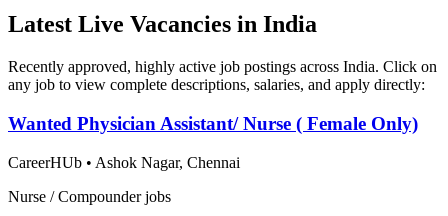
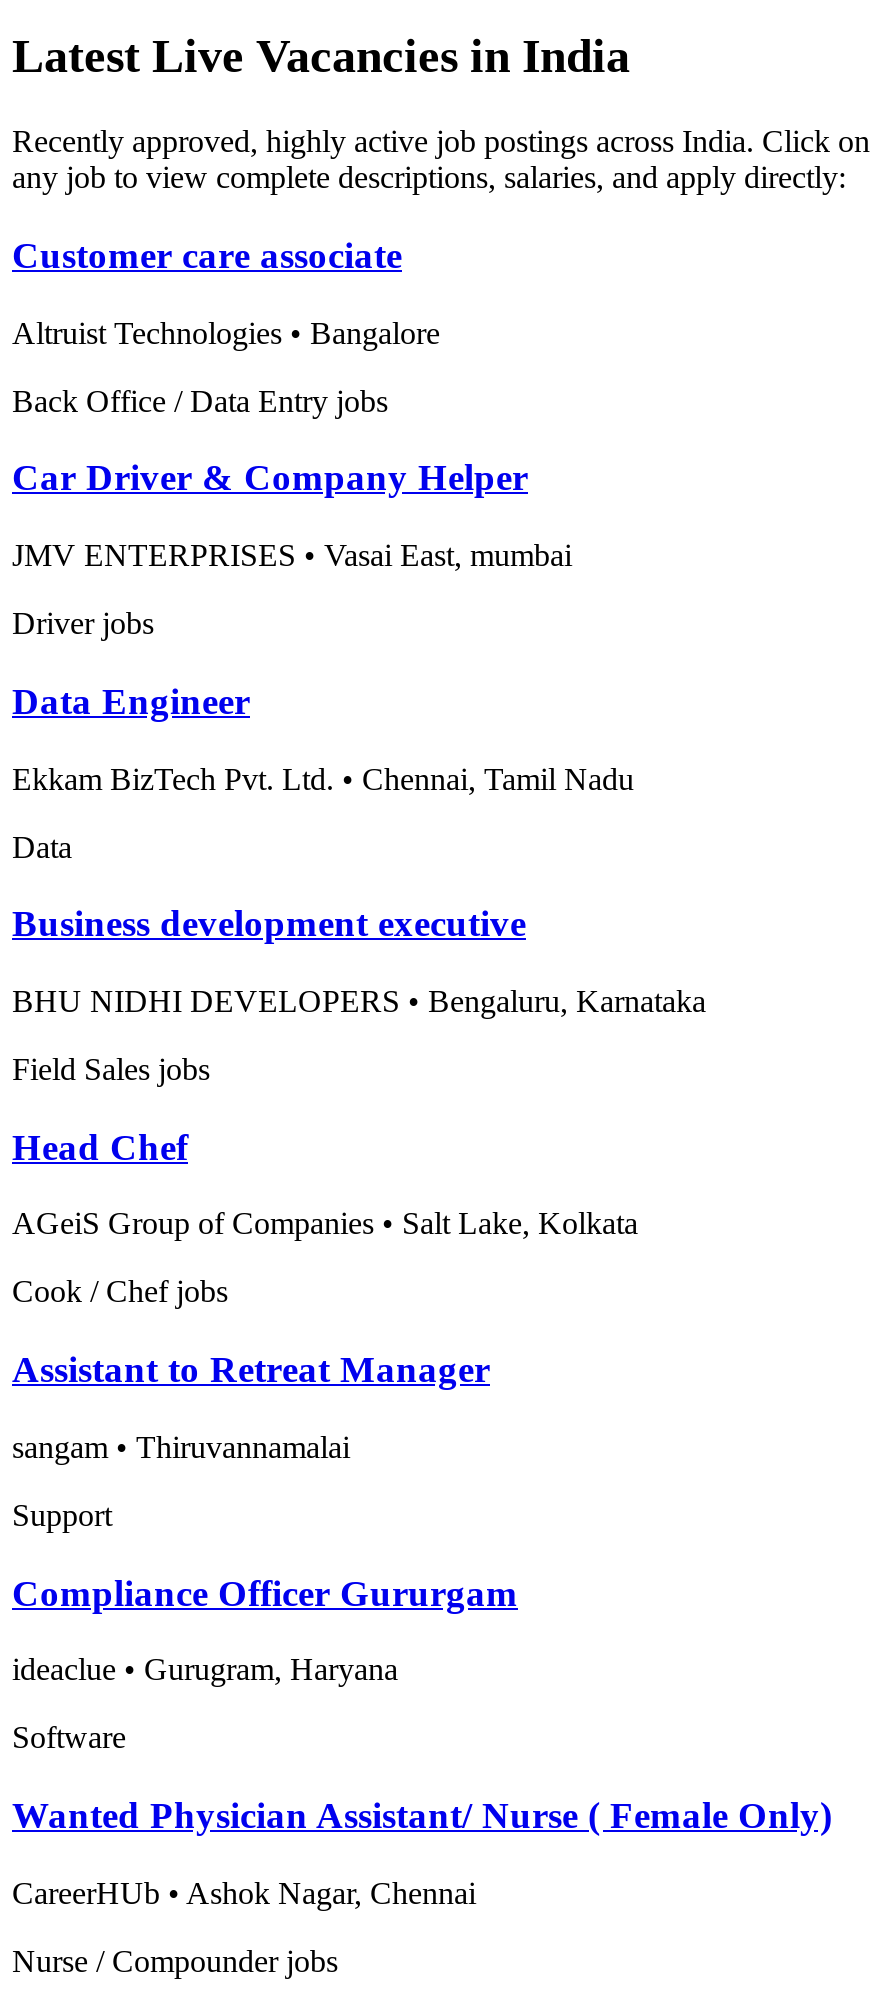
none -> [12,234,706,1755] Customer care associate | Altruist Technologies • Bangalore | Back Office / Data Entry jobs | Car Driver & Company Helper | JMV ENTERPRISES • Vasai East, mumbai | Driver jobs | Data Engineer | Ekkam BizTech Pvt. Ltd. • Chennai, Tamil Nadu | Data | Business development executive | BHU NIDHI DEVELOPERS • Bengaluru, Karnataka | Field Sales jobs | Head Chef | AGeiS Group of Companies • Salt Lake, Kolkata | Cook / Chef jobs | Assistant to Retreat Manager | sangam • Thiruvannamalai | Support | Compliance Officer Gururgam | ideaclue • Gurugram, Haryana | Software

